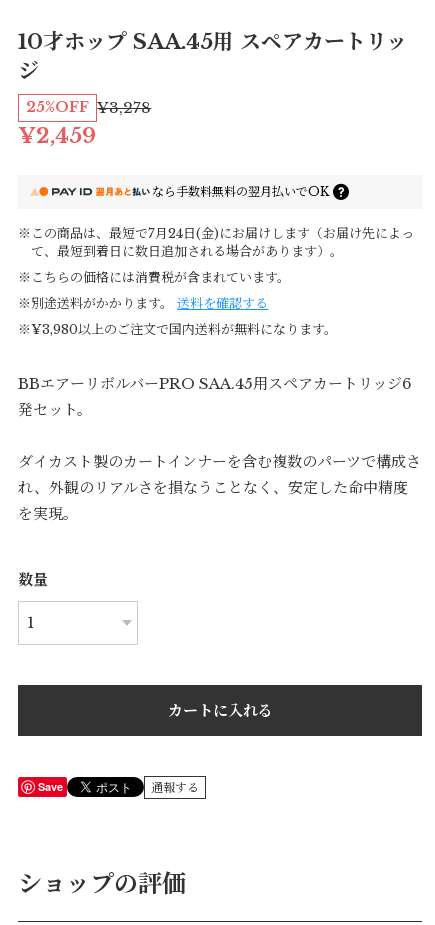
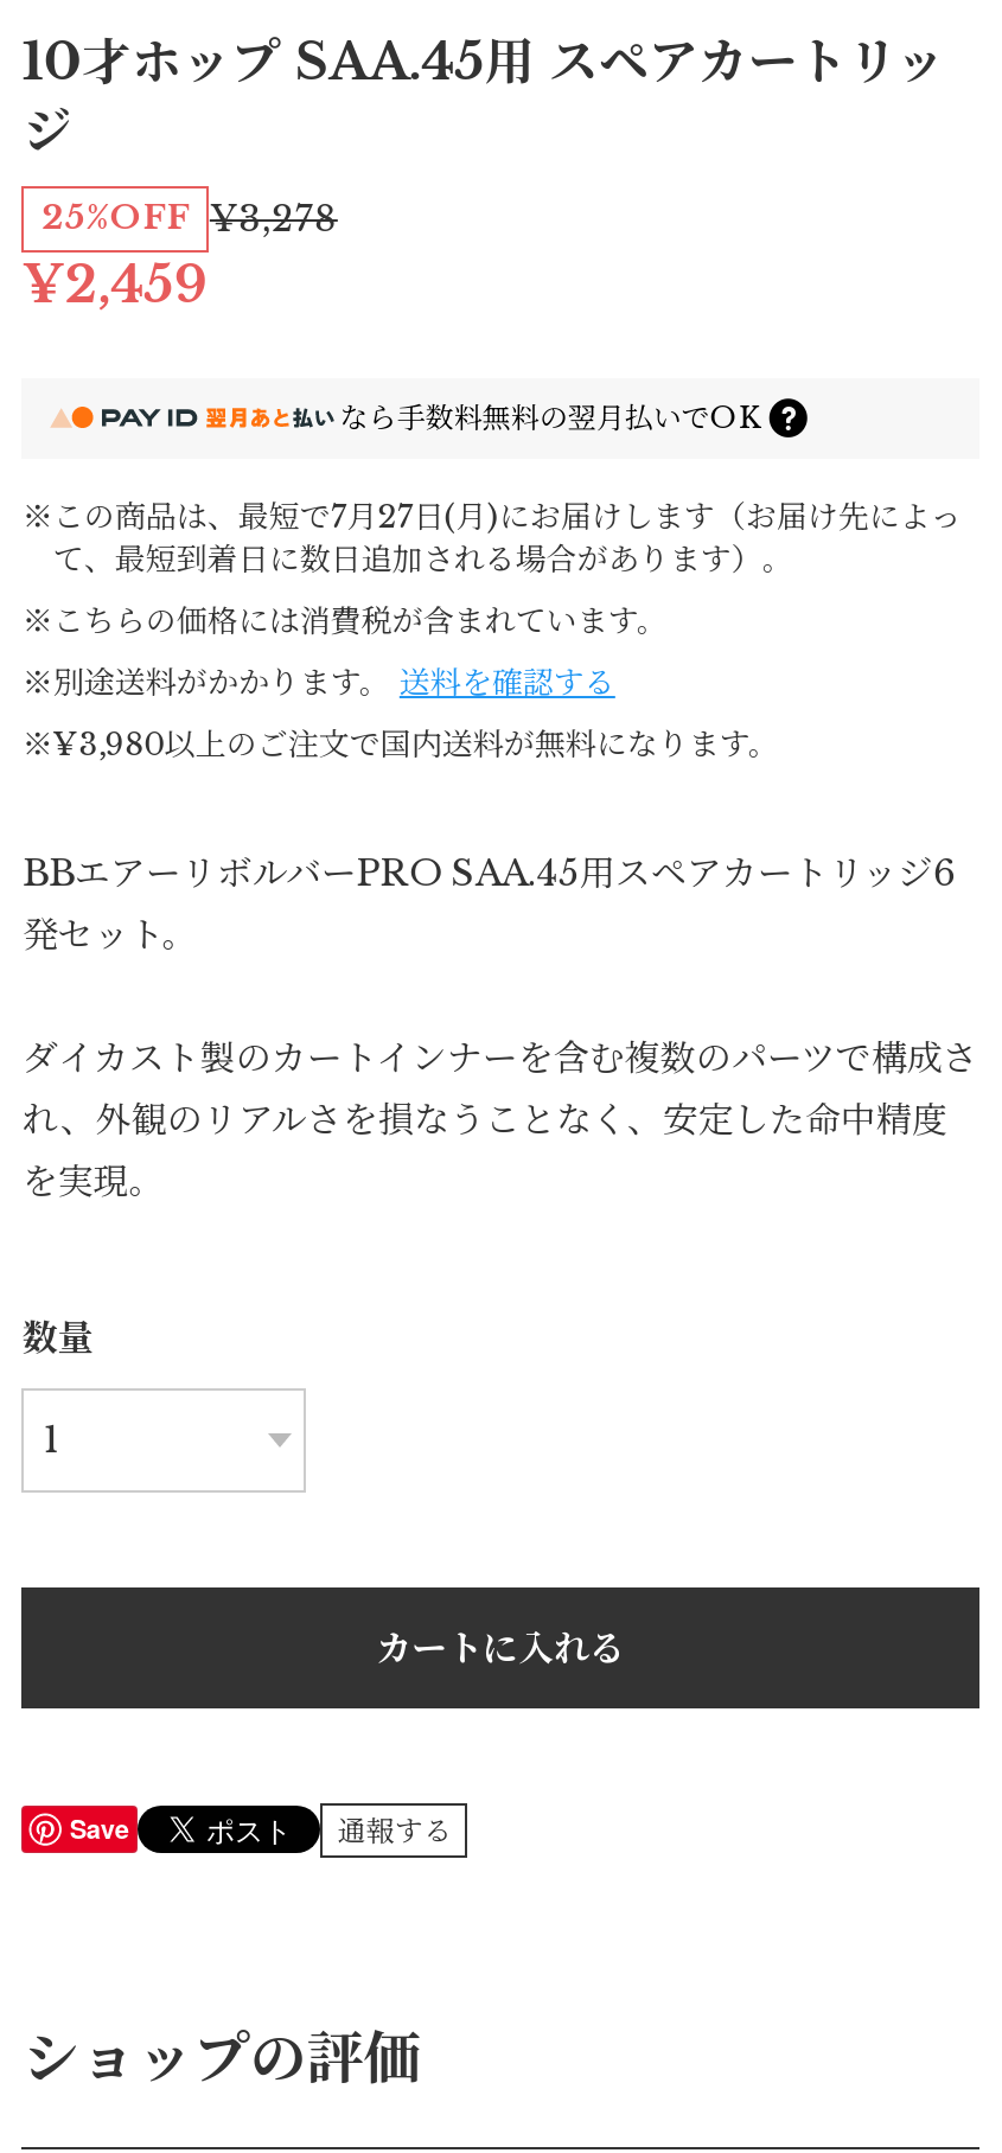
[18,224,414,241] ※この商品は、最短で7月24日(金)にお届けします（お届け先によっ -> [22,496,961,536] ※この商品は、最短で7月27日(月)にお届けします（お届け先によっ

